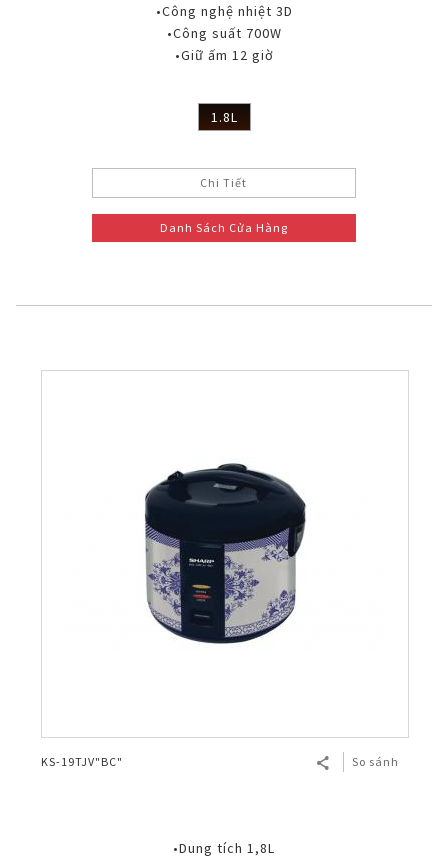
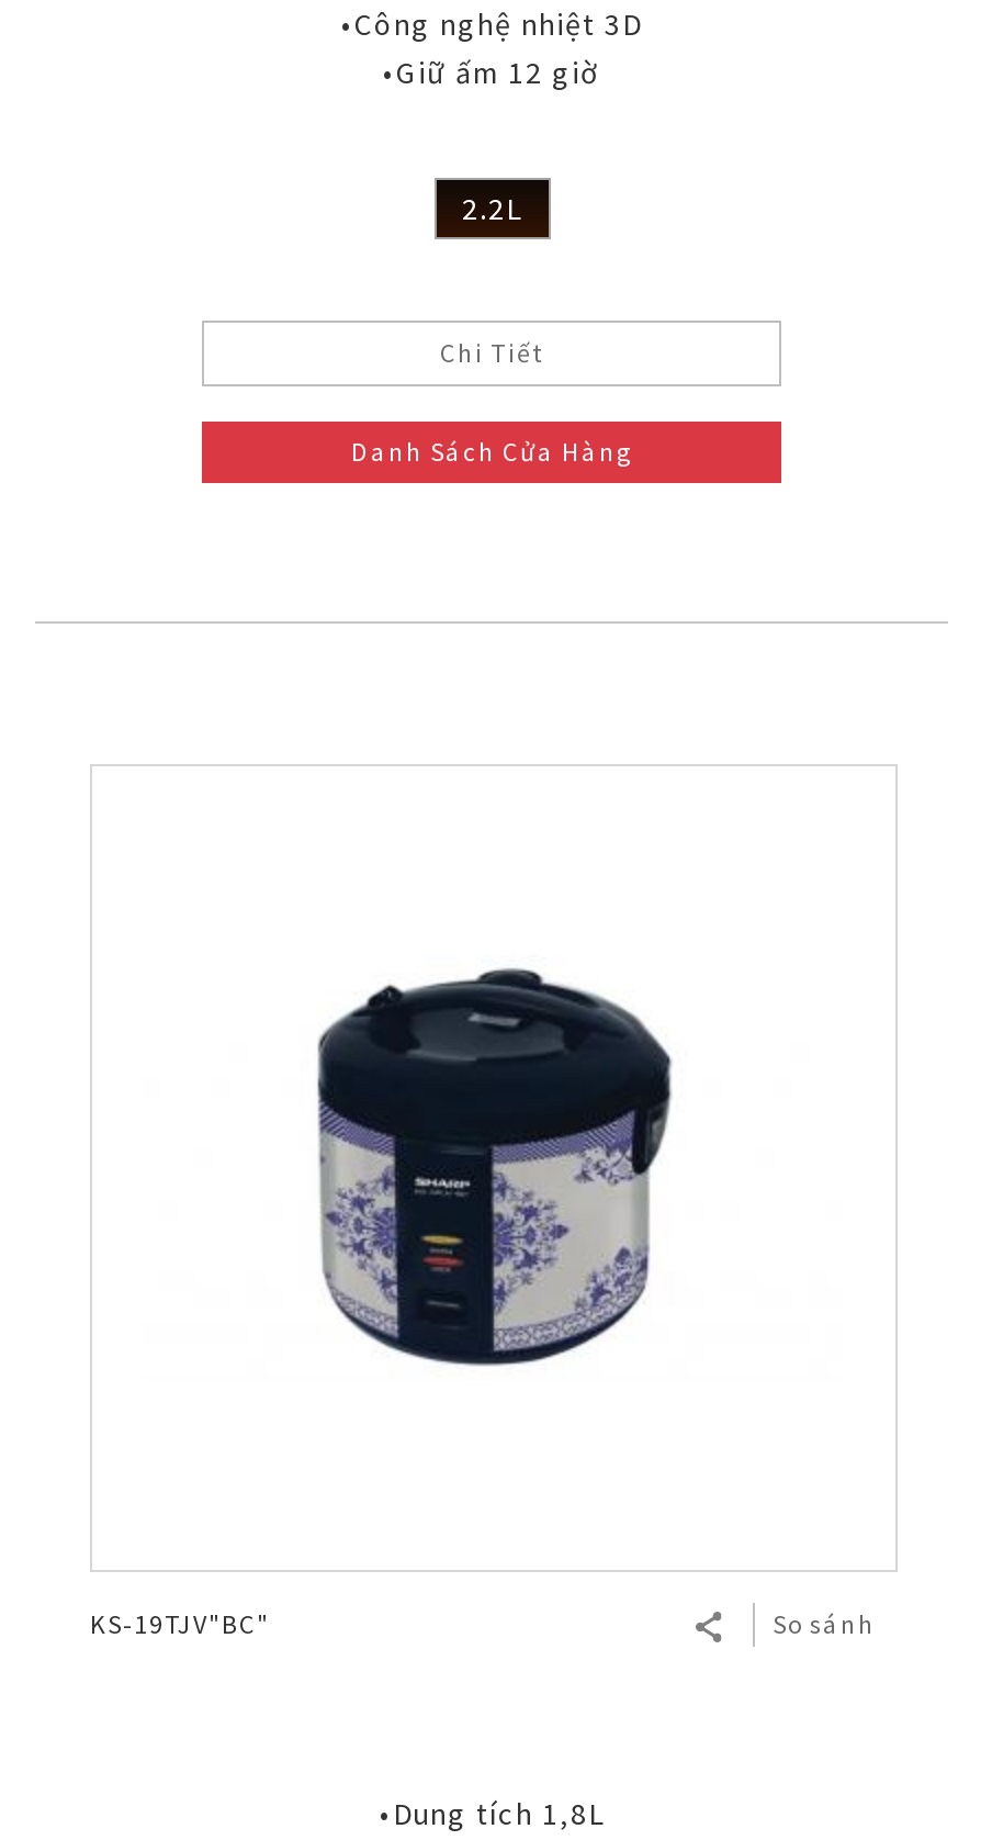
[166,24,281,42] •Công suất 700W -> none
[210,108,237,126] 1.8L -> [462,189,521,229] 2.2L

